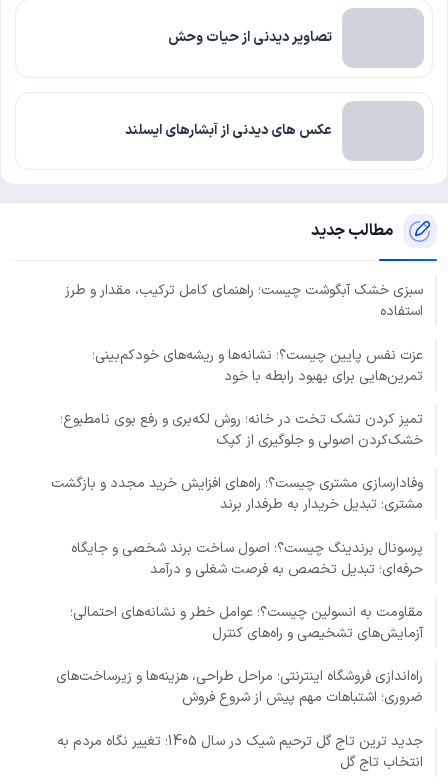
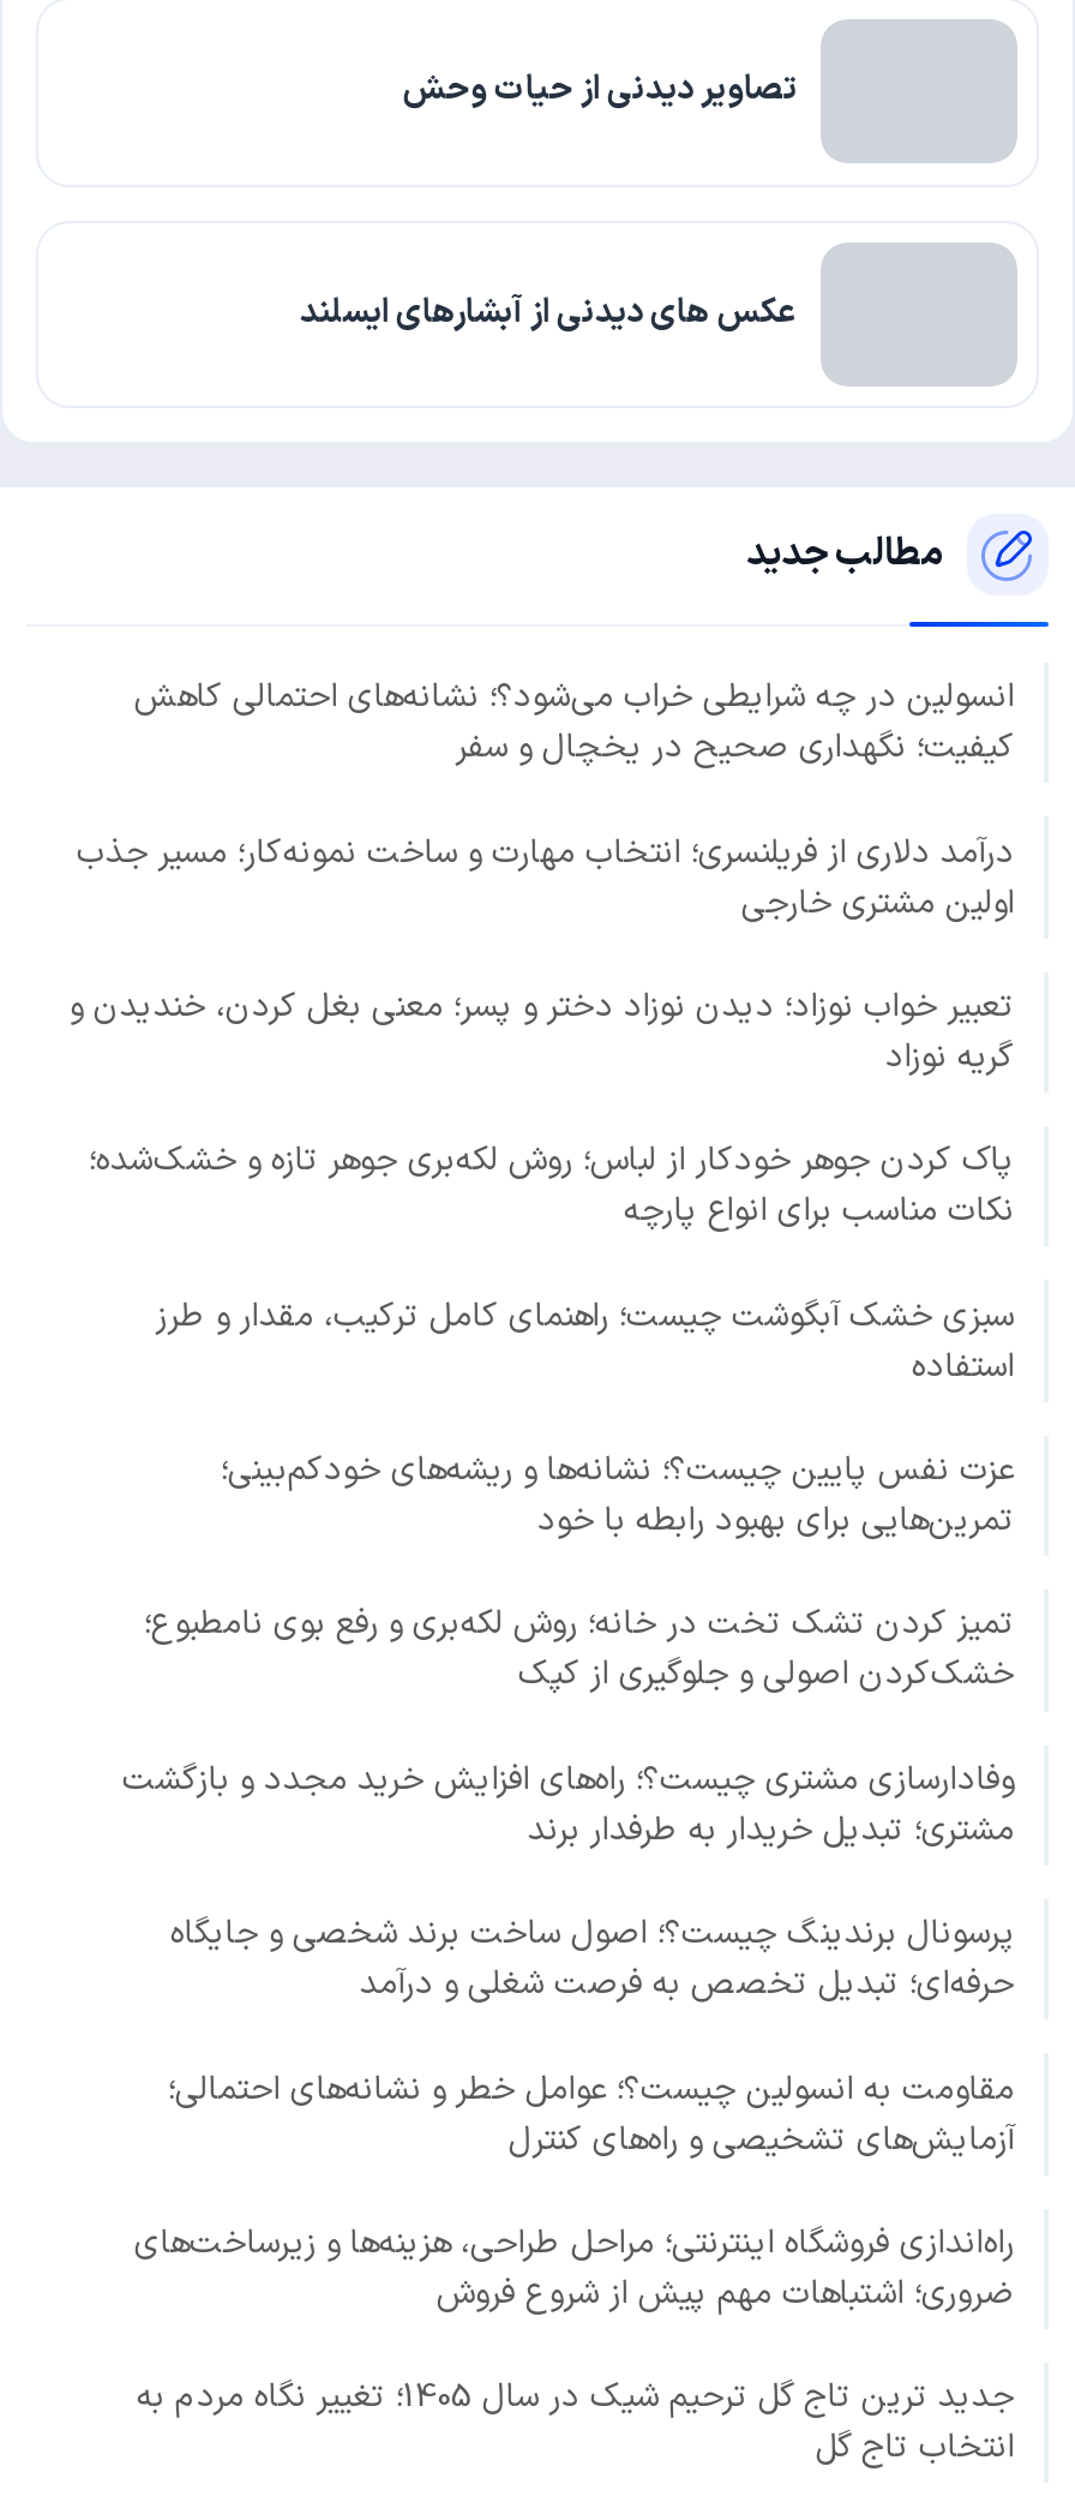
none -> [69,673,1015,1237] انسولین در چه شرایطی خراب می‌شود؟؛ نشانه‌های احتمالی کاهش | کیفیت؛ نگهداری صحیح در یخچال و سفر | درآمد دلاری از فریلنسری؛ انتخاب مهارت و ساخت نمونه‌کار؛ مسیر جذب | اولین مشتری خارجی | تعبیر خواب نوزاد؛ دیدن نوزاد دختر و پسر؛ معنی بغل کردن، خندیدن و | گریه نوزاد | پاک کردن جوهر خودکار از لباس؛ روش لکه‌بری جوهر تازه و خشک‌شده؛ | نکات مناسب برای انواع پارچه

